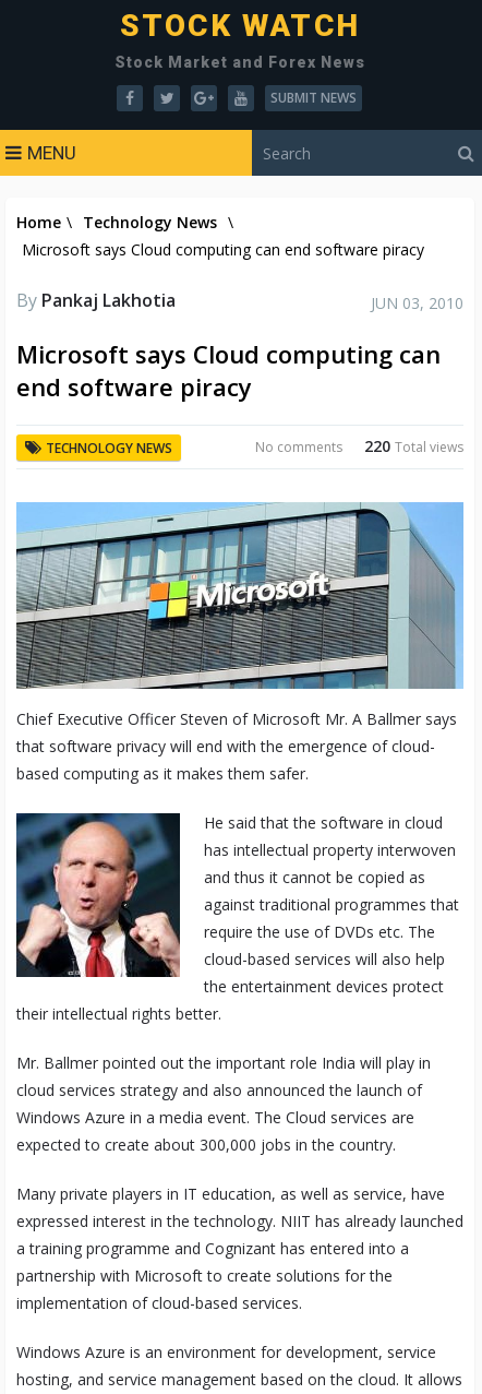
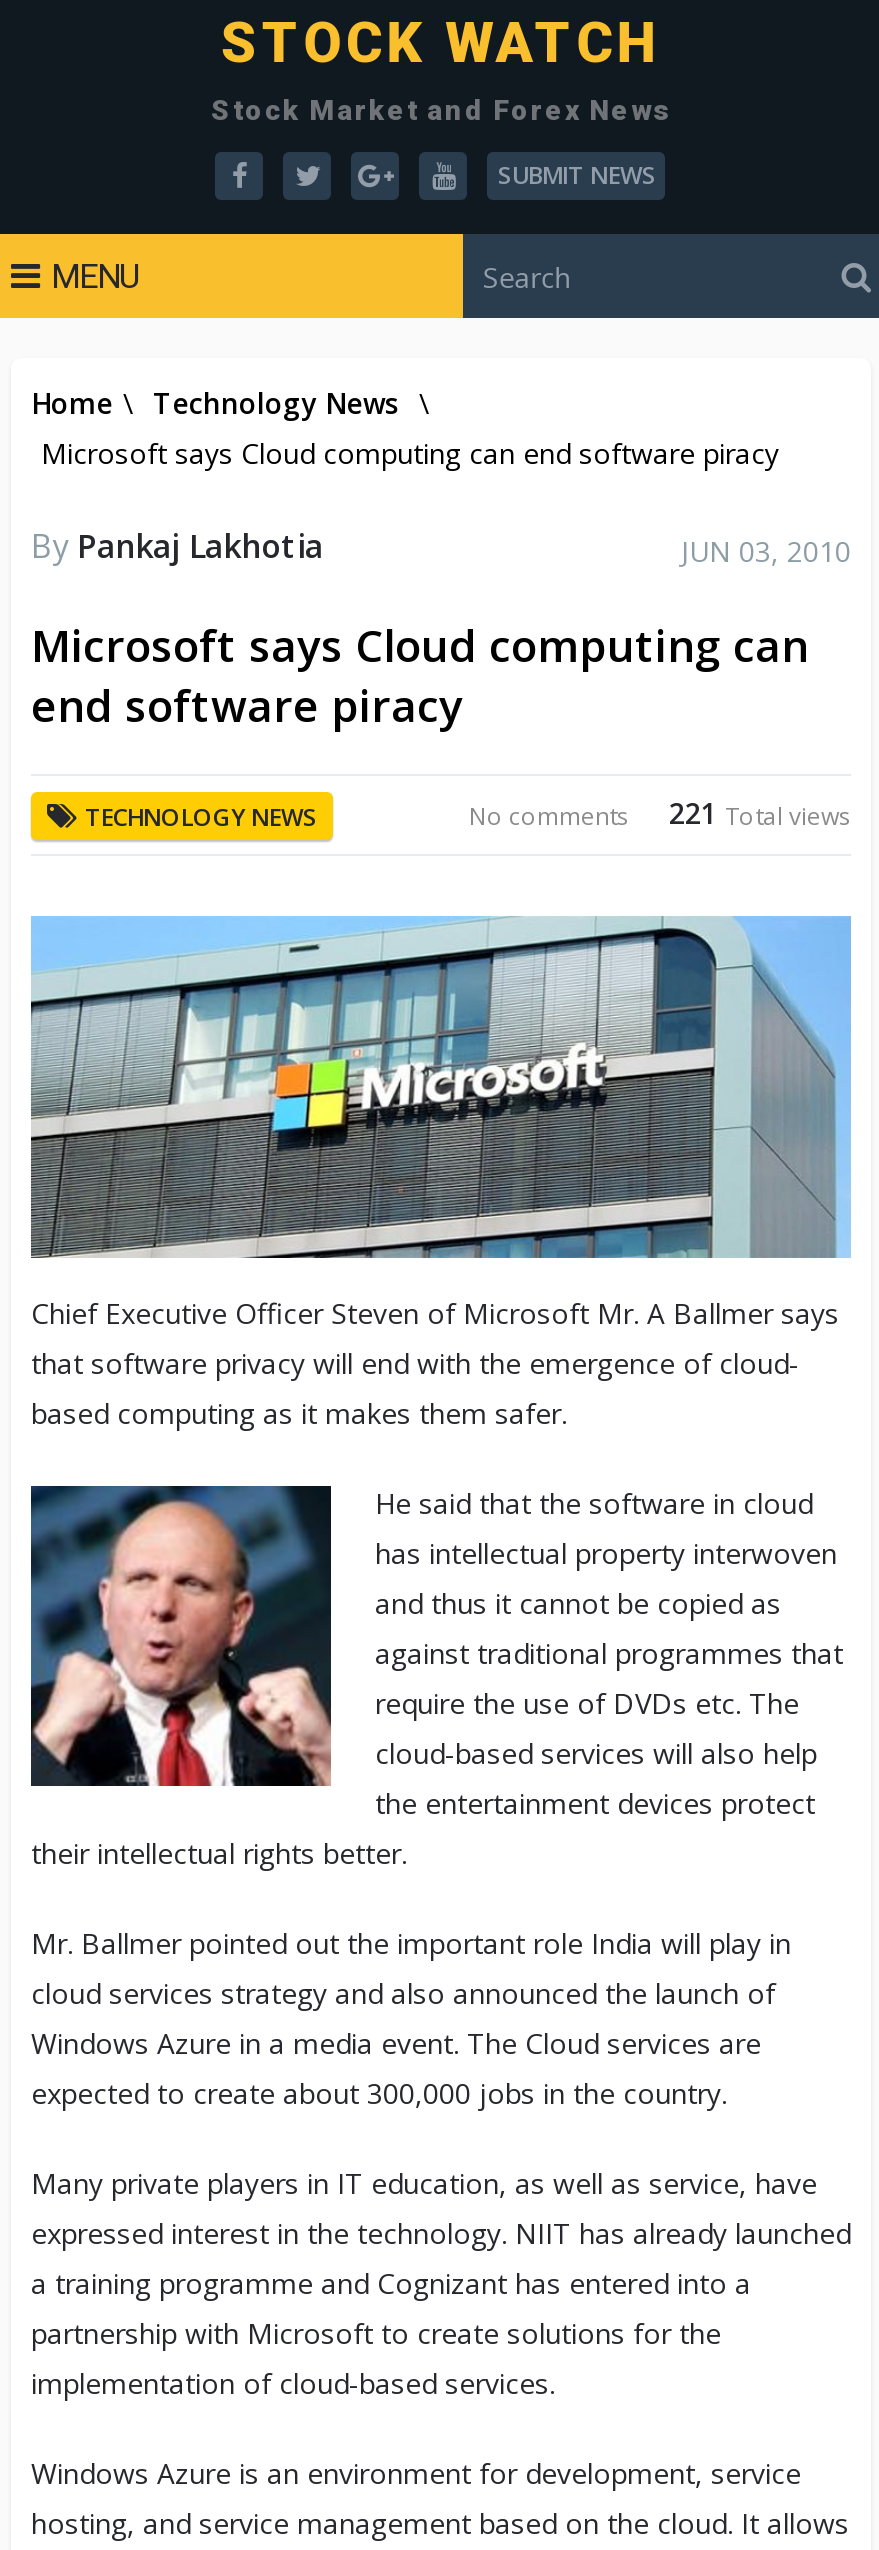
[255,436,463,457] No comments 220 Total views -> [469,794,851,832] No comments 221 Total views

